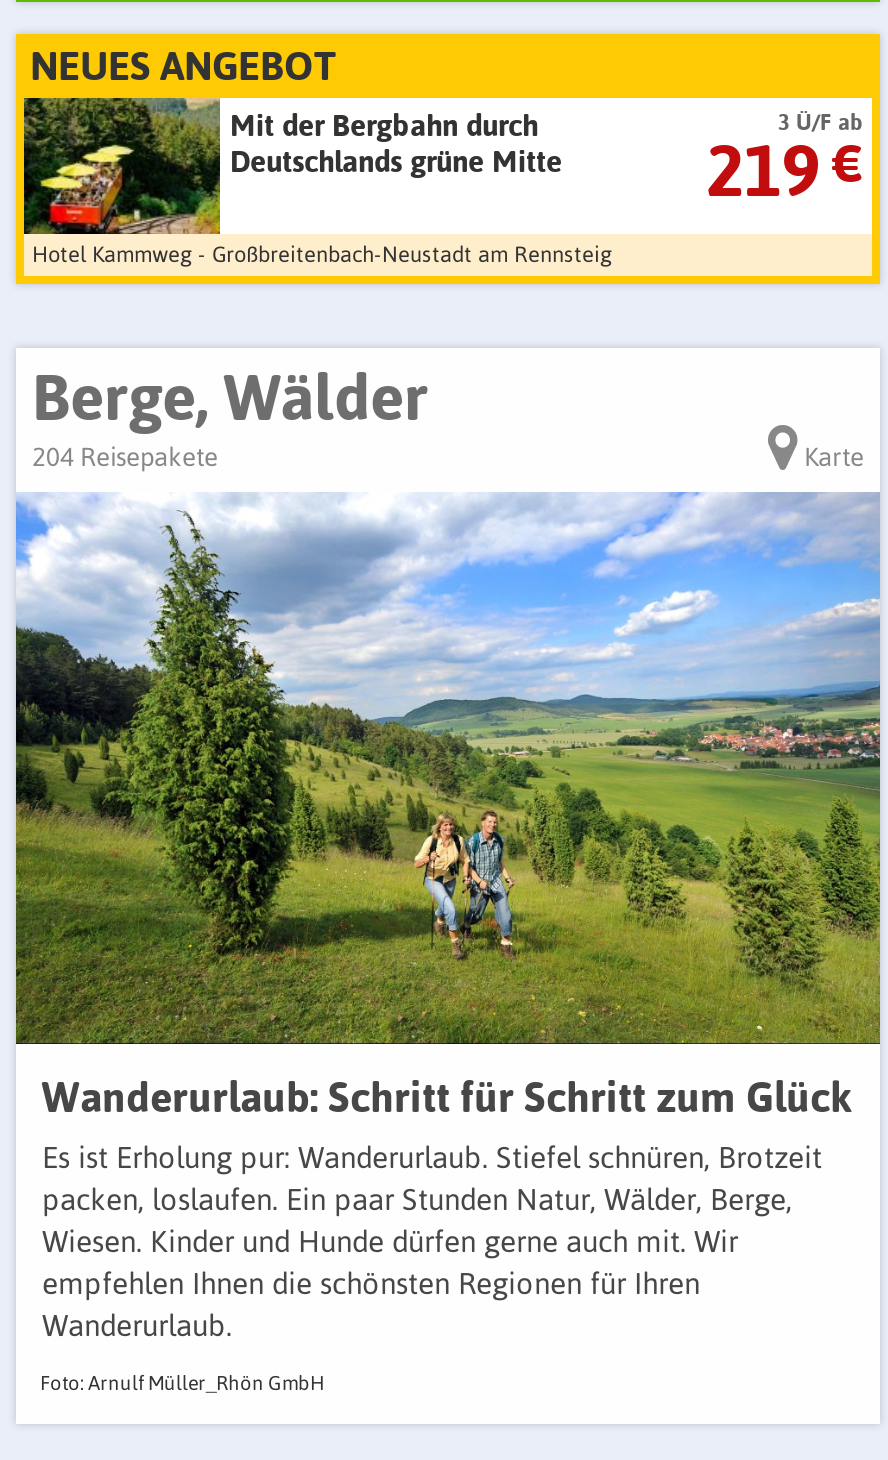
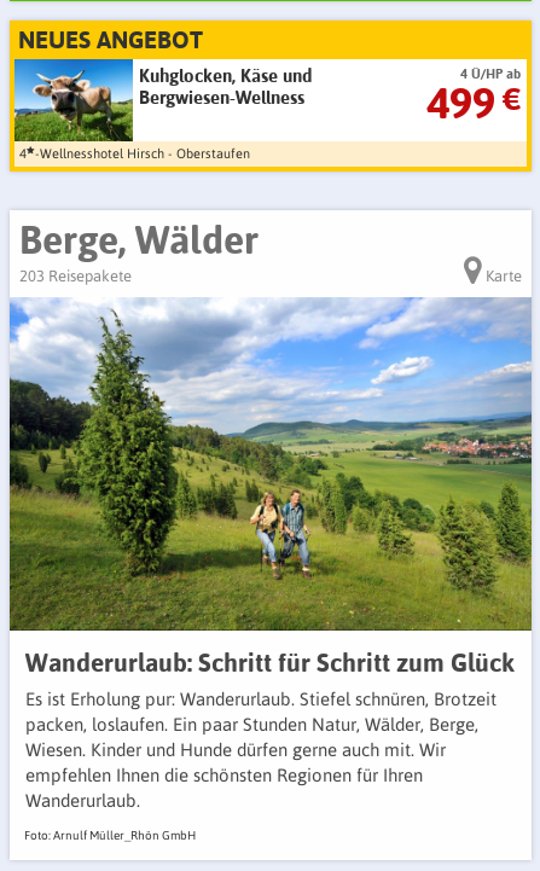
[22,96,864,266] [image] | 3 Ü/F ab | 219 € | Hotel Kammweg - Großbreitenbach-Neustadt am Rennsteig -> [13,58,522,161] [image] | 4 Ü/HP ab | 499 € | 4 -Wellnesshotel Hirsch - Oberstaufen
[230,105,562,179] Mit der Bergbahn durch | Deutschlands grüne Mitte -> [139,63,312,108] Kuhglocken, Käse und | Bergwiesen-Wellness
[32,442,218,472] 204 Reisepakete -> [19,267,132,285] 203 Reisepakete

